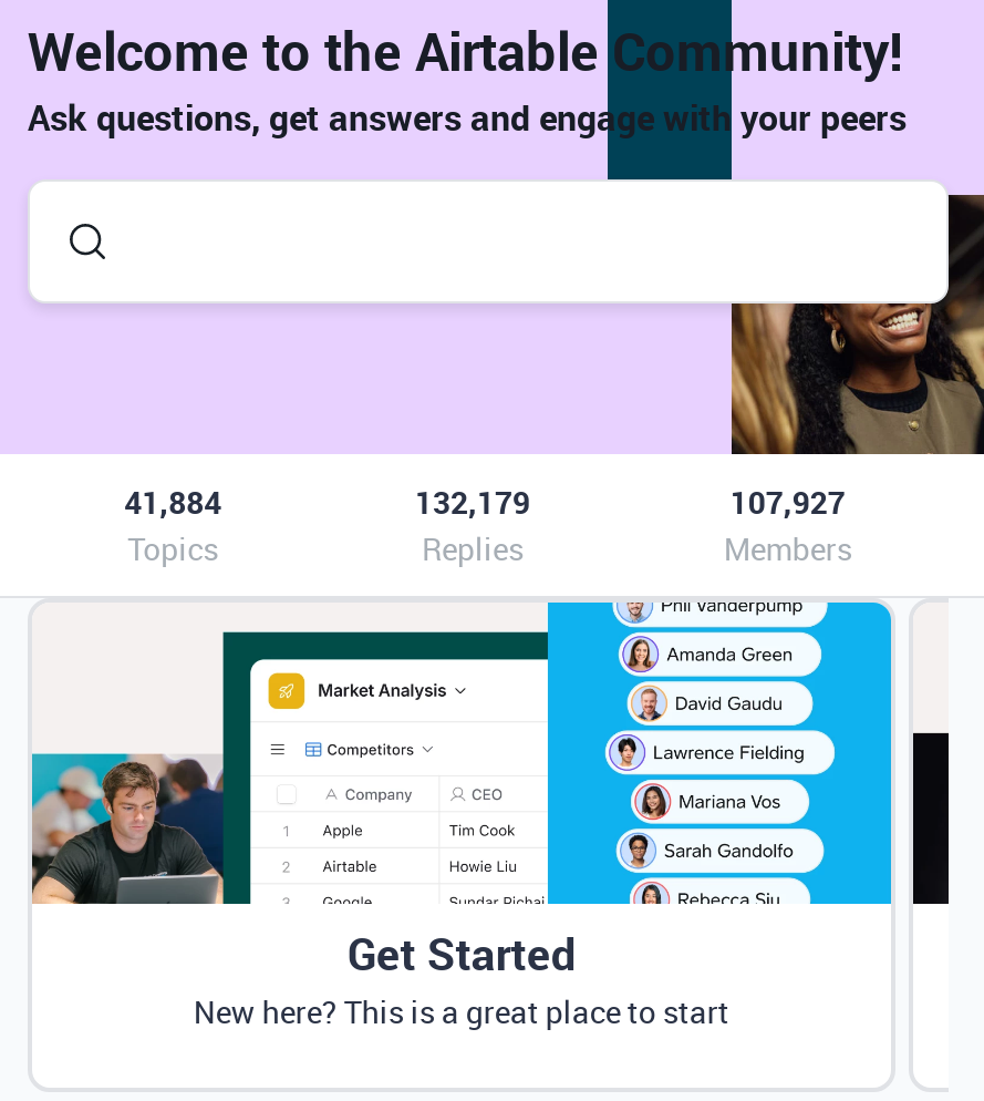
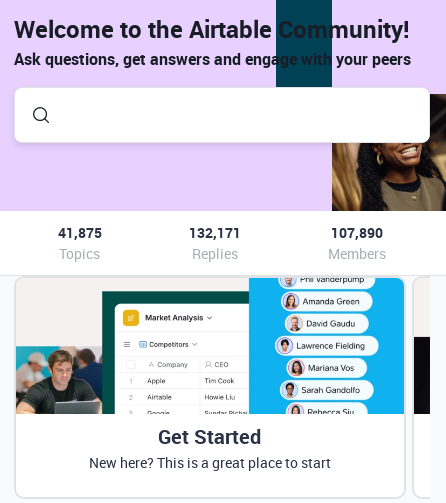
[124,481,222,523] 41,884 -> [58,223,102,242] 41,875
[415,481,530,523] 132,179 -> [189,223,241,242] 132,171
[730,481,845,523] 107,927 -> [331,223,383,242] 107,890

